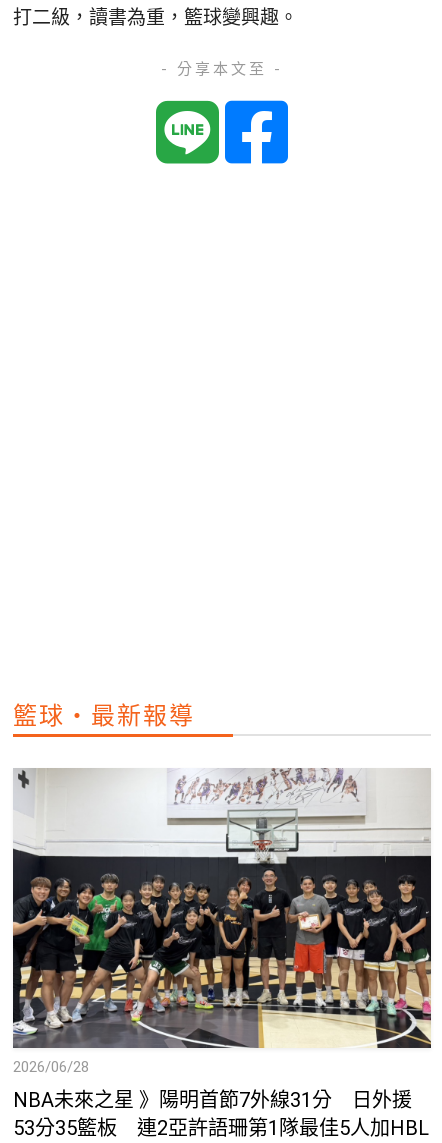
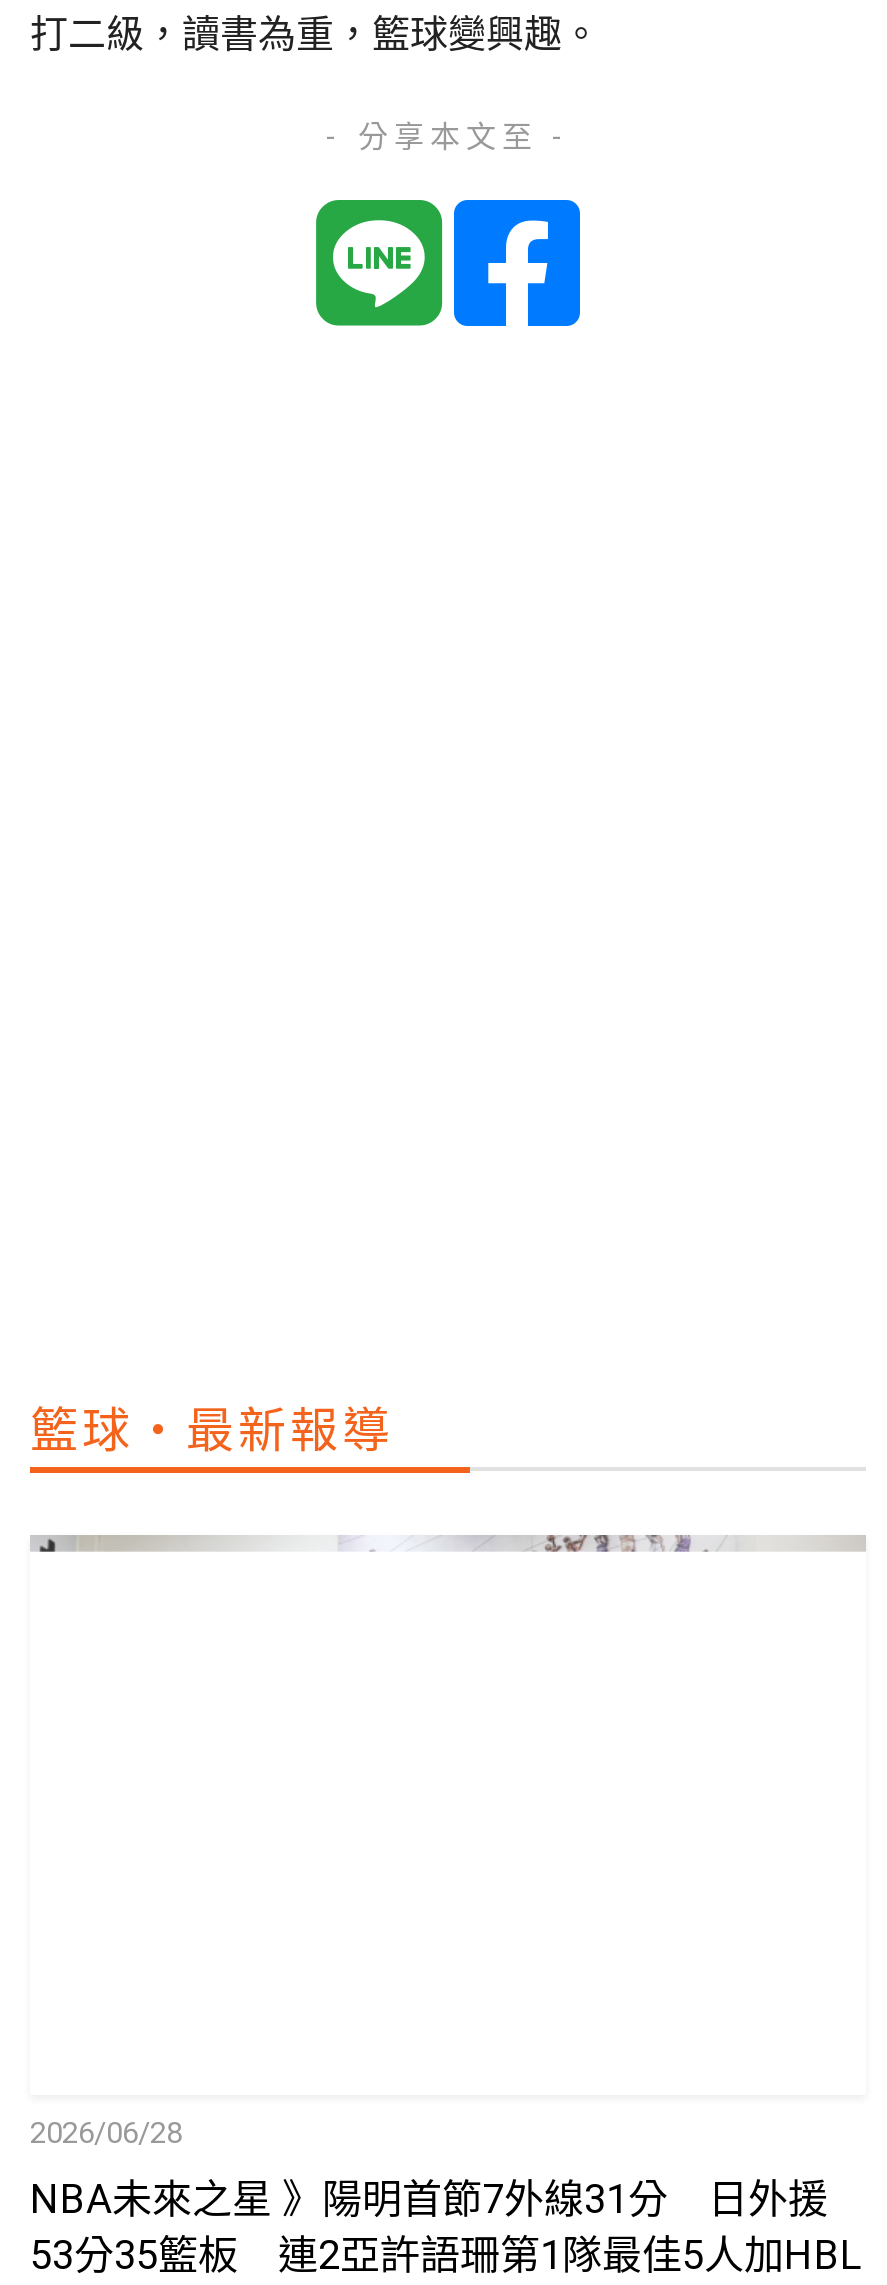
[12,775,432,1049] [image] -> none

